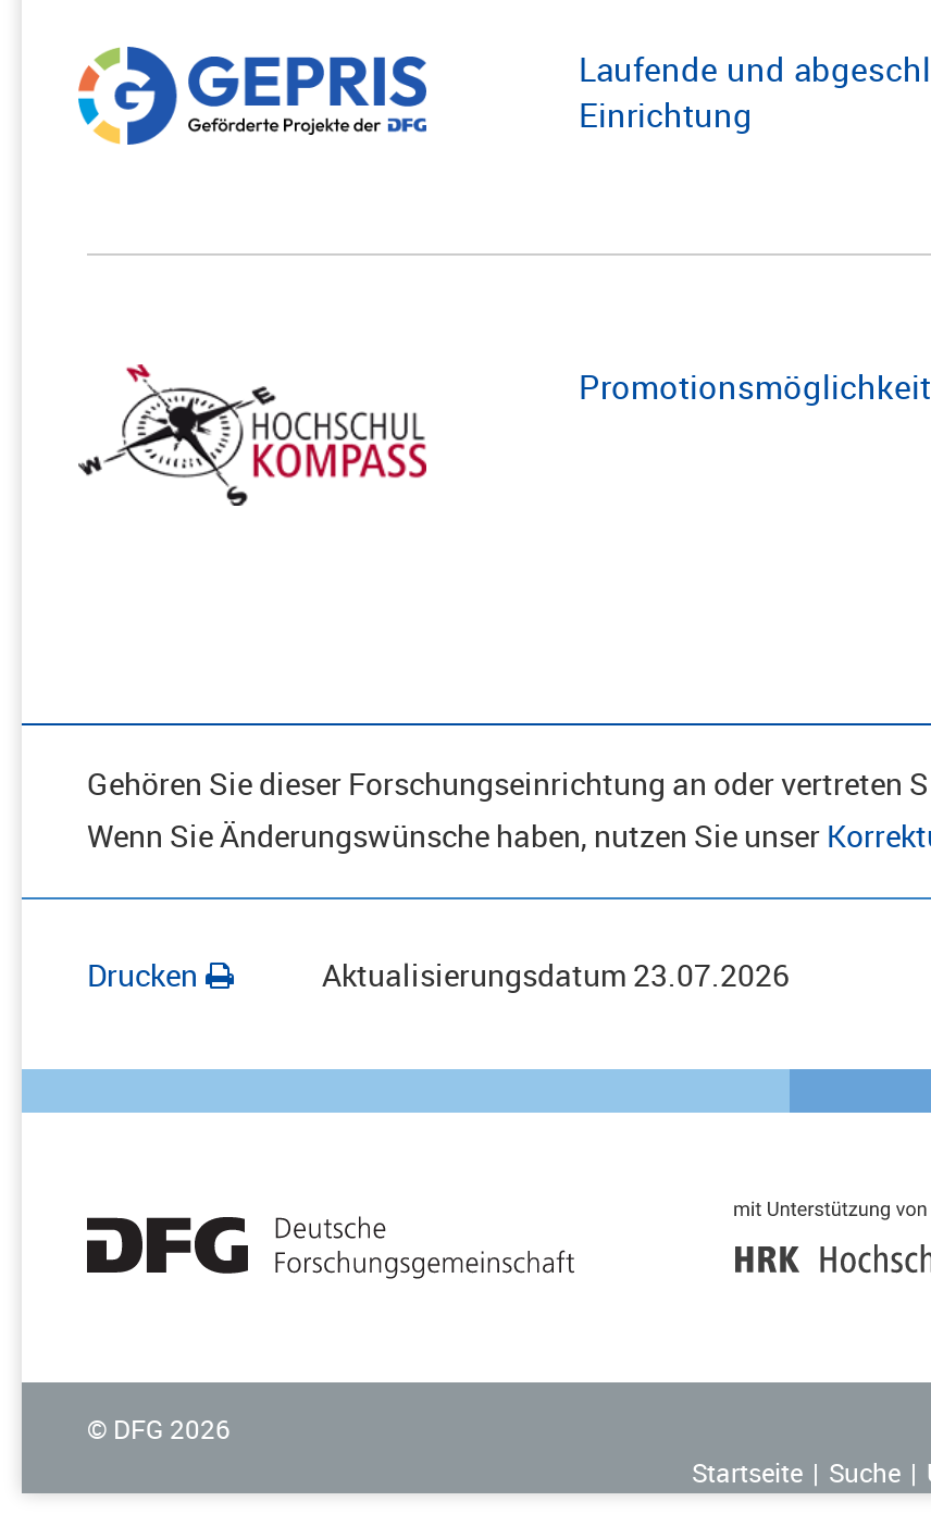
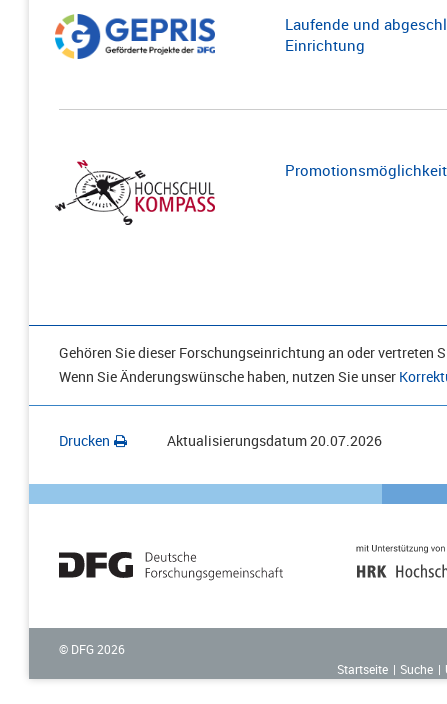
[322,954,790,995] Aktualisierungsdatum 23.07.2026 -> [167,431,382,450] Aktualisierungsdatum 20.07.2026

